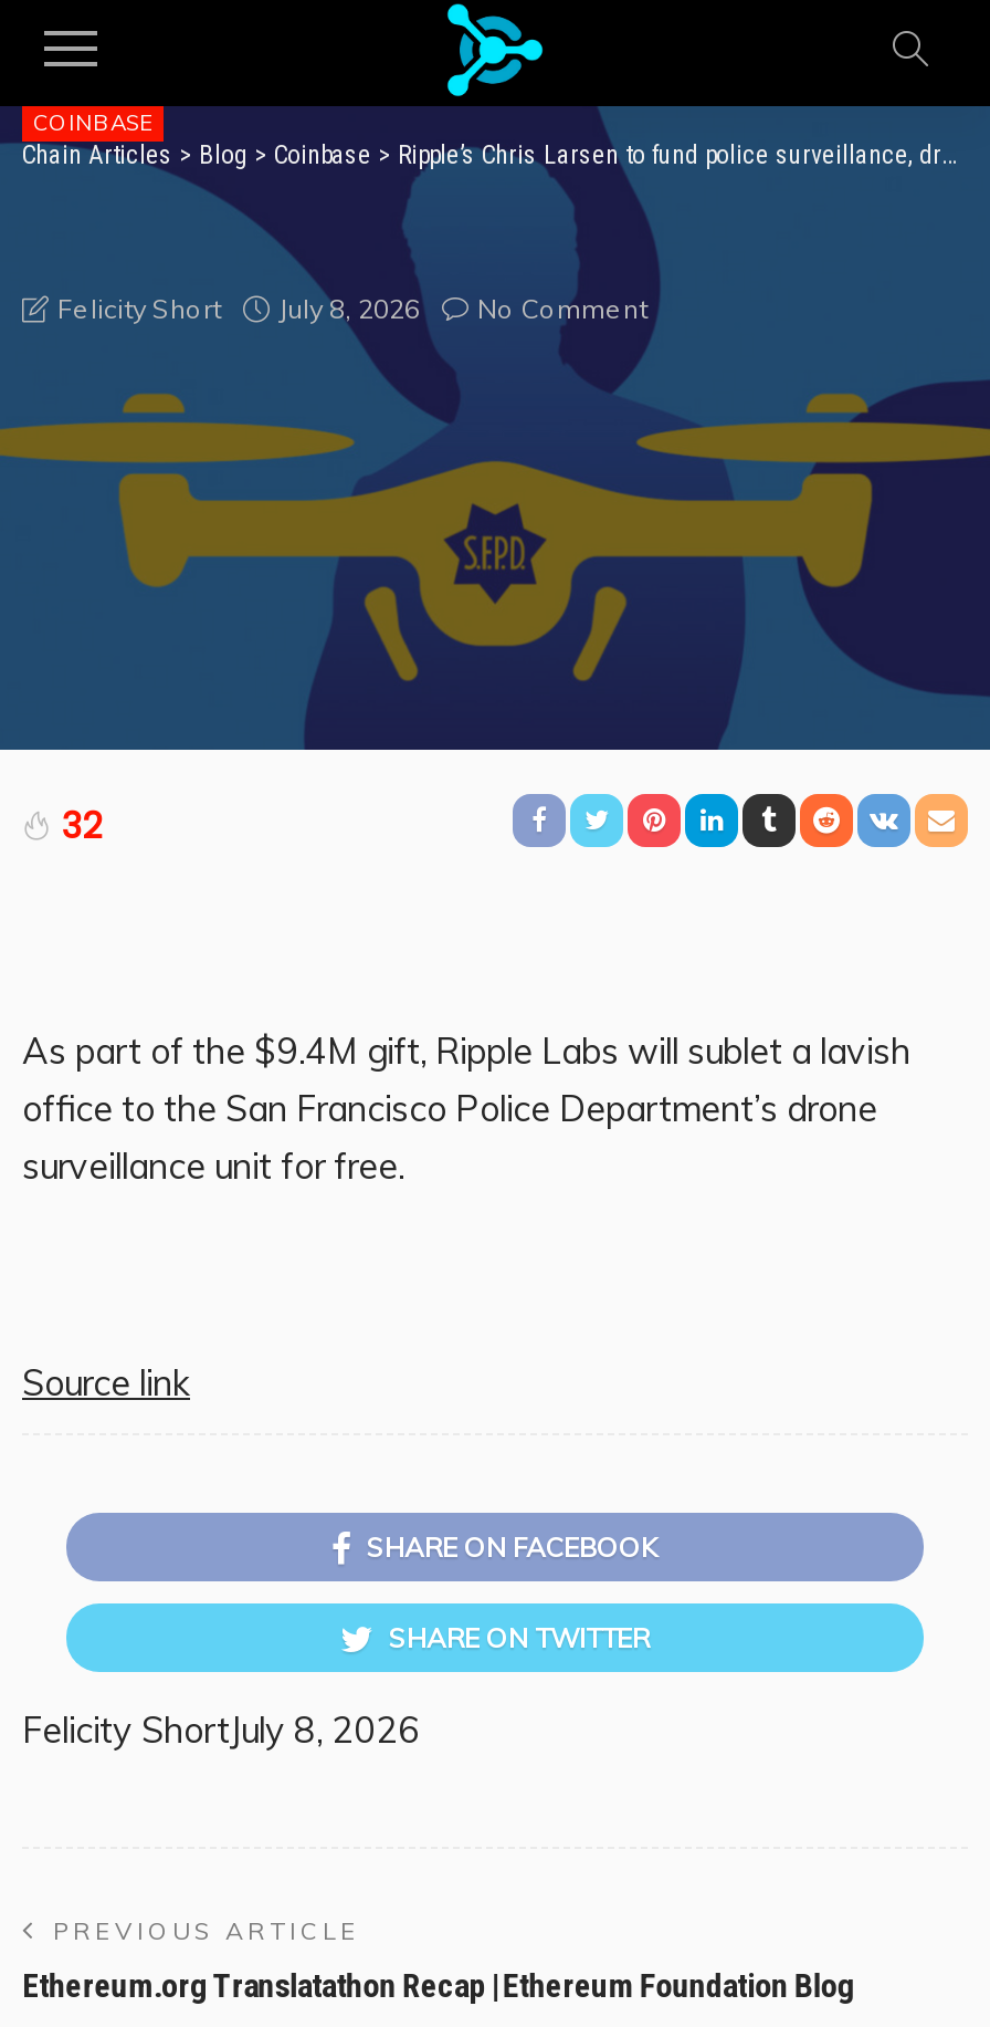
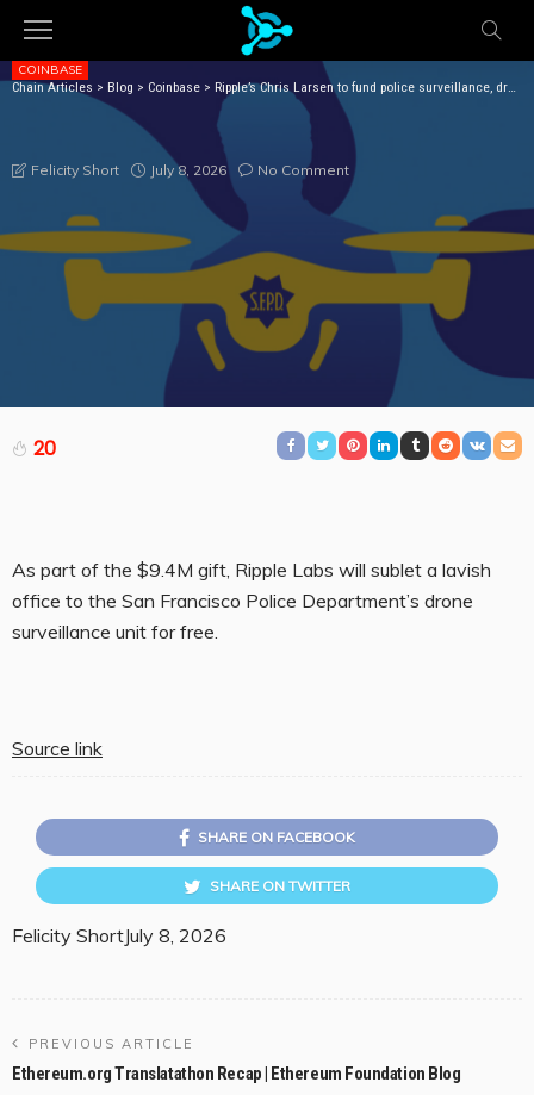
[62,801,102,852] 32 -> [33,435,56,463] 20

